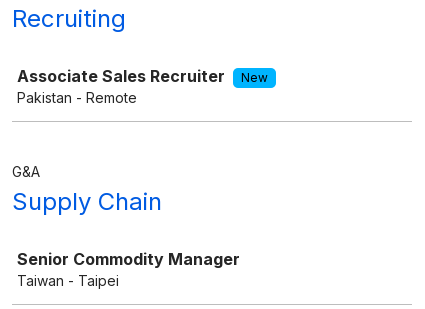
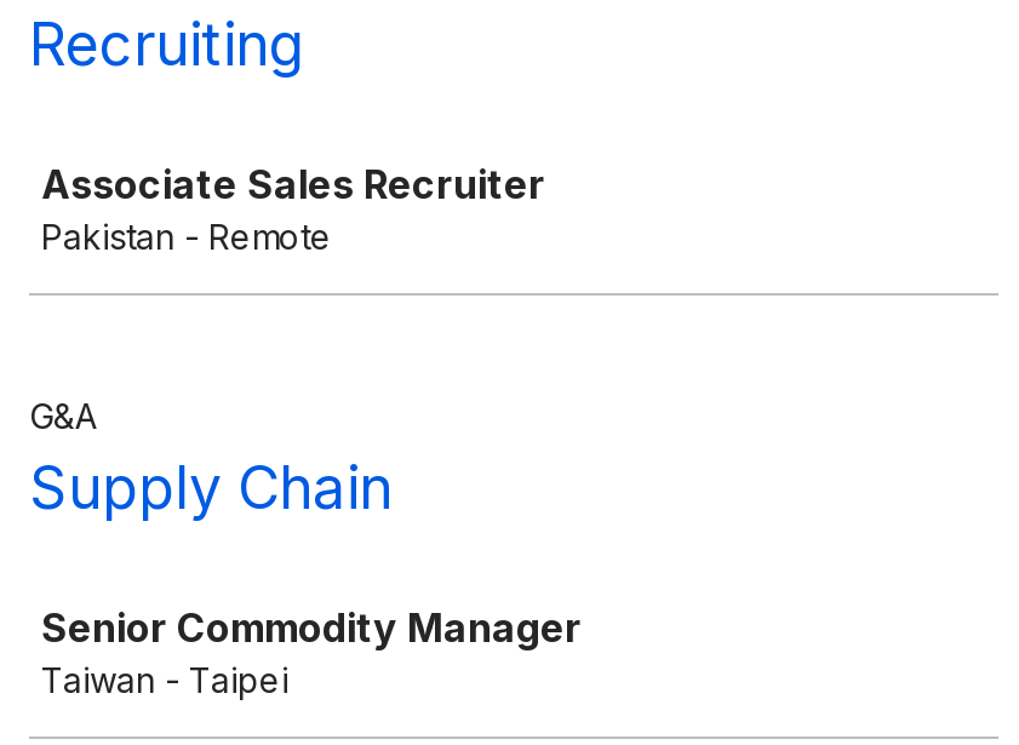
[241,70,268,85] New -> none

